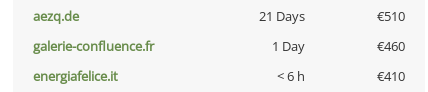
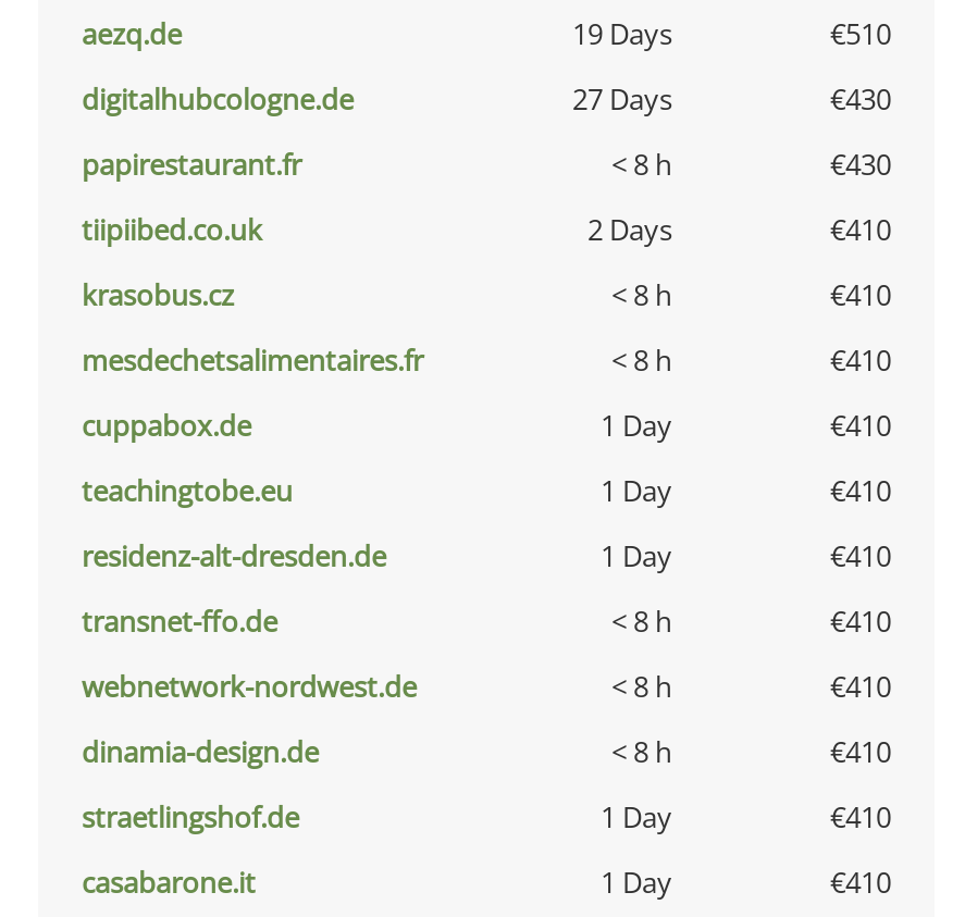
[258,7,304,25] 21 Days -> [572,14,672,53] 19 Days
[33,37,154,55] galerie-confluence.fr -> [82,79,891,445] digitalhubcologne.de | 27 Days | €430 | papirestaurant.fr | < 8 h | €430 | tiipiibed.co.uk | 2 Days | €410 | krasobus.cz | < 8 h | €410 | mesdechetsalimentaires.fr | < 8 h | €410 | cuppabox.de
[33,37,405,85] €460 | energiafelice.it | < 6 h -> [82,406,891,902] €410 | teachingtobe.eu | 1 Day | €410 | residenz-alt-dresden.de | 1 Day | €410 | transnet-ffo.de | < 8 h | €410 | webnetwork-nordwest.de | < 8 h | €410 | dinamia-design.de | < 8 h | €410 | straetlingshof.de | 1 Day | €410 | casabarone.it | 1 Day

